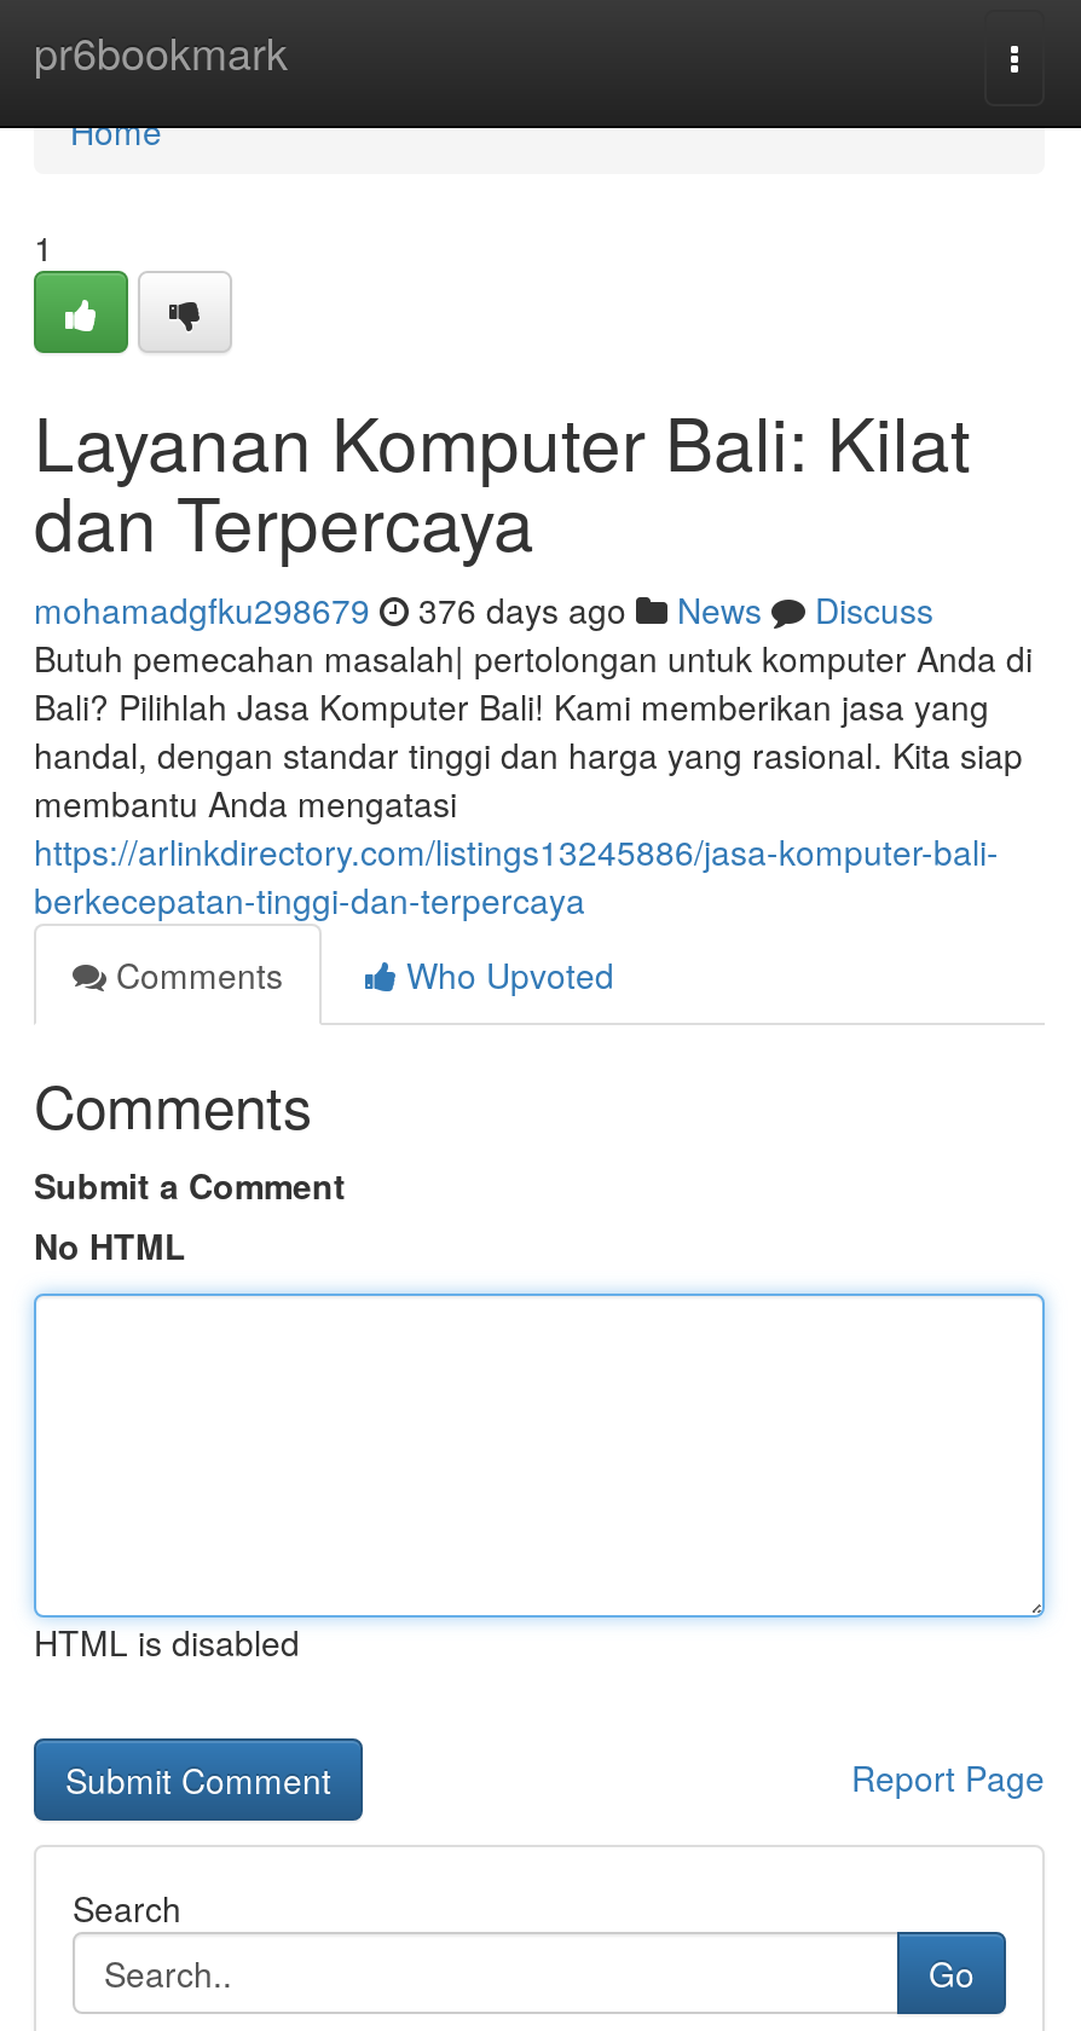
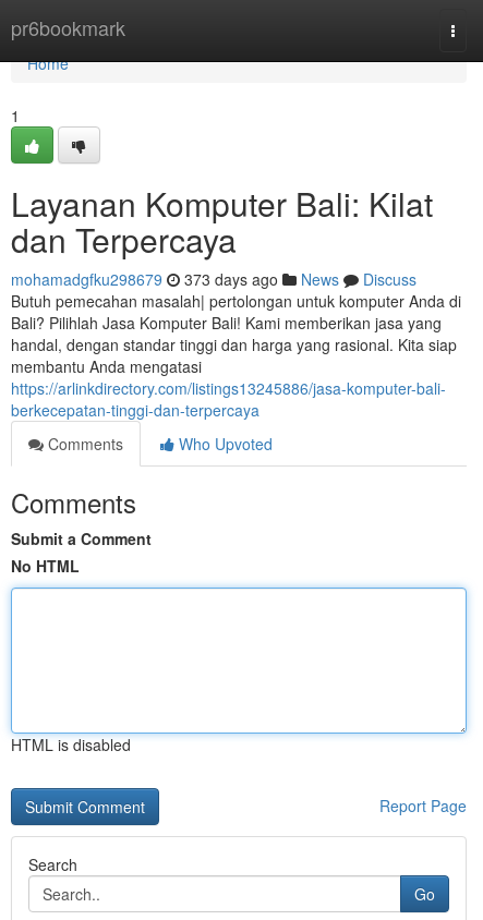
[34,585,933,633] mohamadgfku298679 376 days ago News Discuss -> [11,268,416,290] mohamadgfku298679 373 days ago News Discuss

